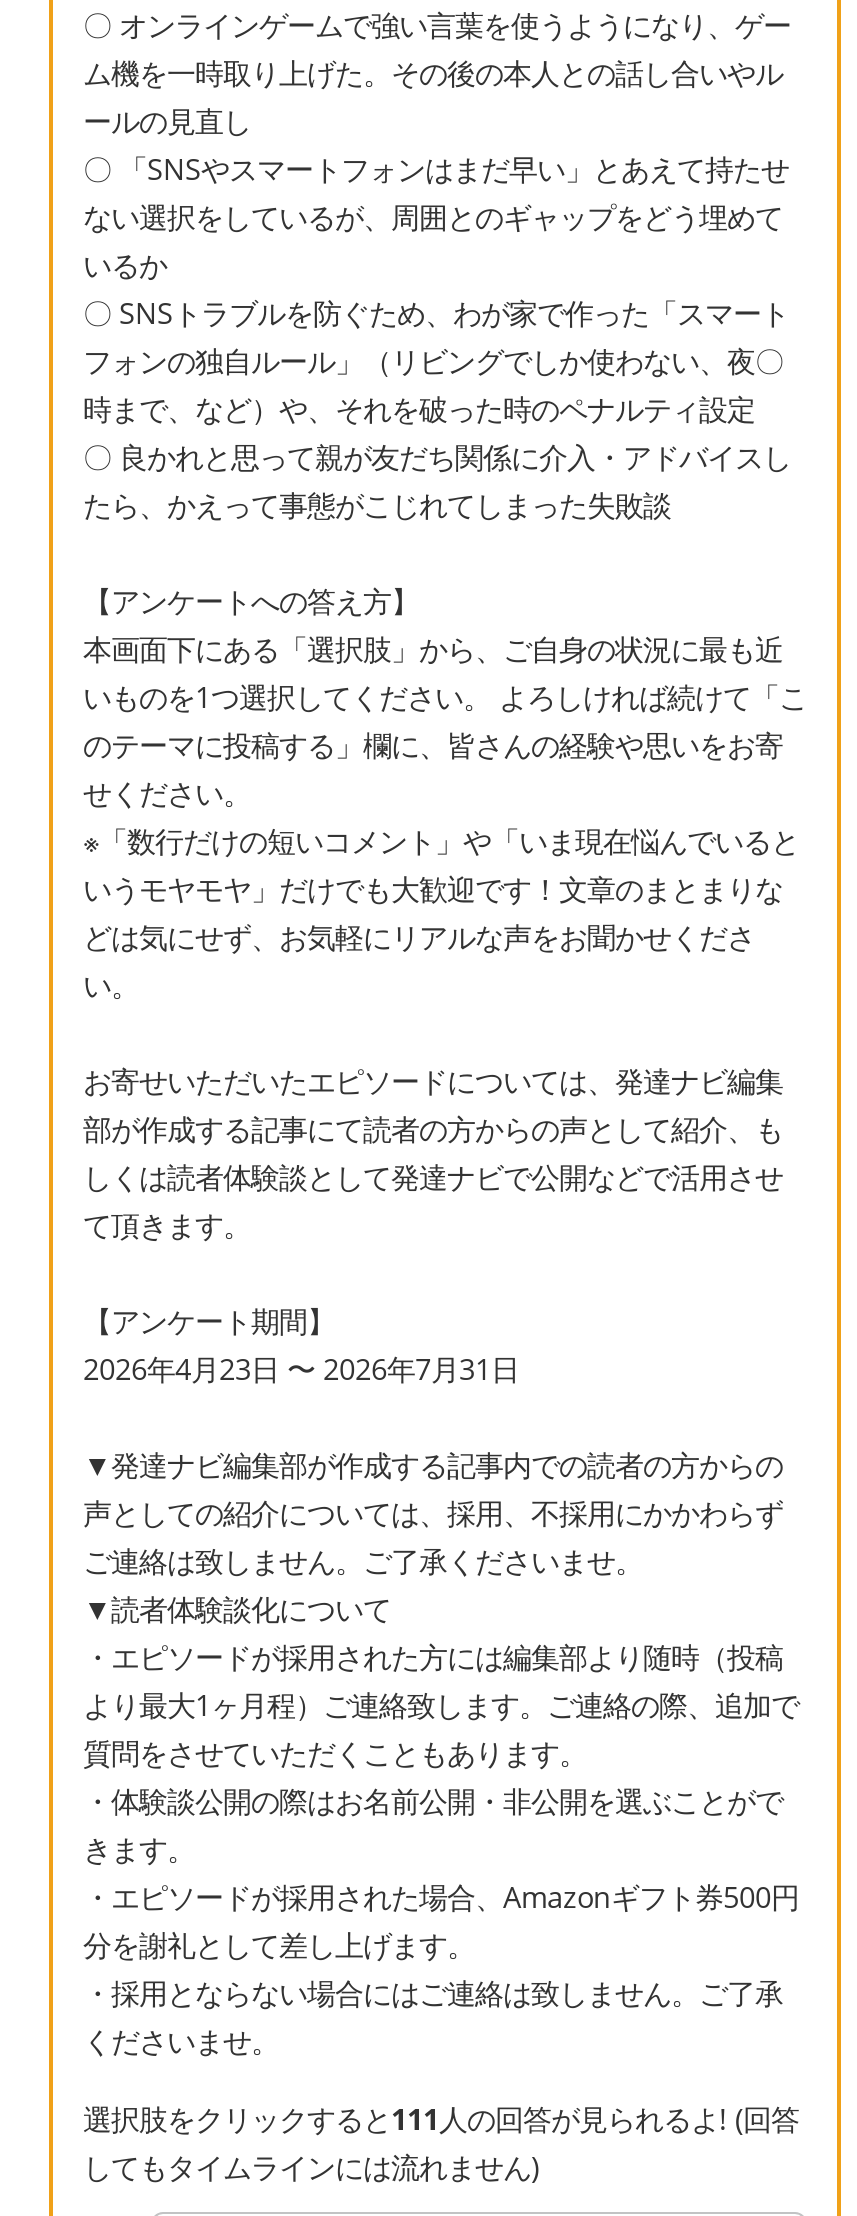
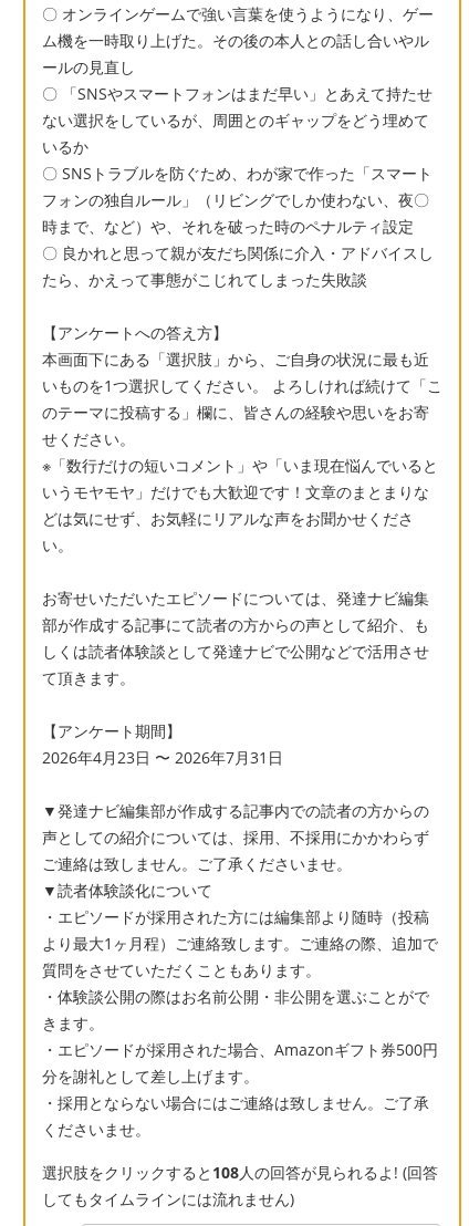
[83,2099,799,2137] 選択肢をクリックすると111人の回答が見られるよ! (回答 -> [42,1161,438,1182] 選択肢をクリックすると108人の回答が見られるよ! (回答

